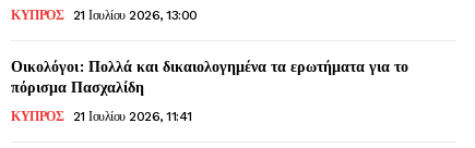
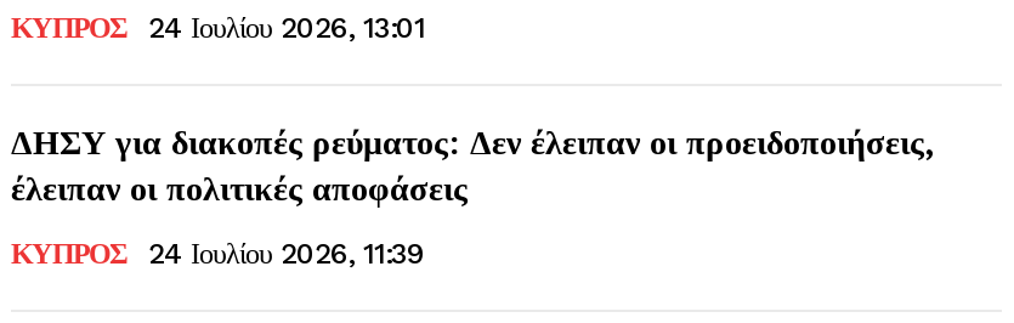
[11,8,197,23] ΚΥΠΡΟΣ 21 Ιουλίου 2026, 13:00 -> [11,11,425,45] ΚΥΠΡΟΣ 24 Ιουλίου 2026, 13:01
[11,55,408,97] Οικολόγοι: Πολλά και δικαιολογημένα τα ερωτήματα για το | πόρισμα Πασχαλίδη -> [11,118,934,210] ΔΗΣΥ για διακοπές ρεύματος: Δεν έλειπαν οι προειδοποιήσεις, | έλειπαν οι πολιτικές αποφάσεις
[11,109,192,124] ΚΥΠΡΟΣ 21 Ιουλίου 2026, 11:41 -> [11,237,425,271] ΚΥΠΡΟΣ 24 Ιουλίου 2026, 11:39

